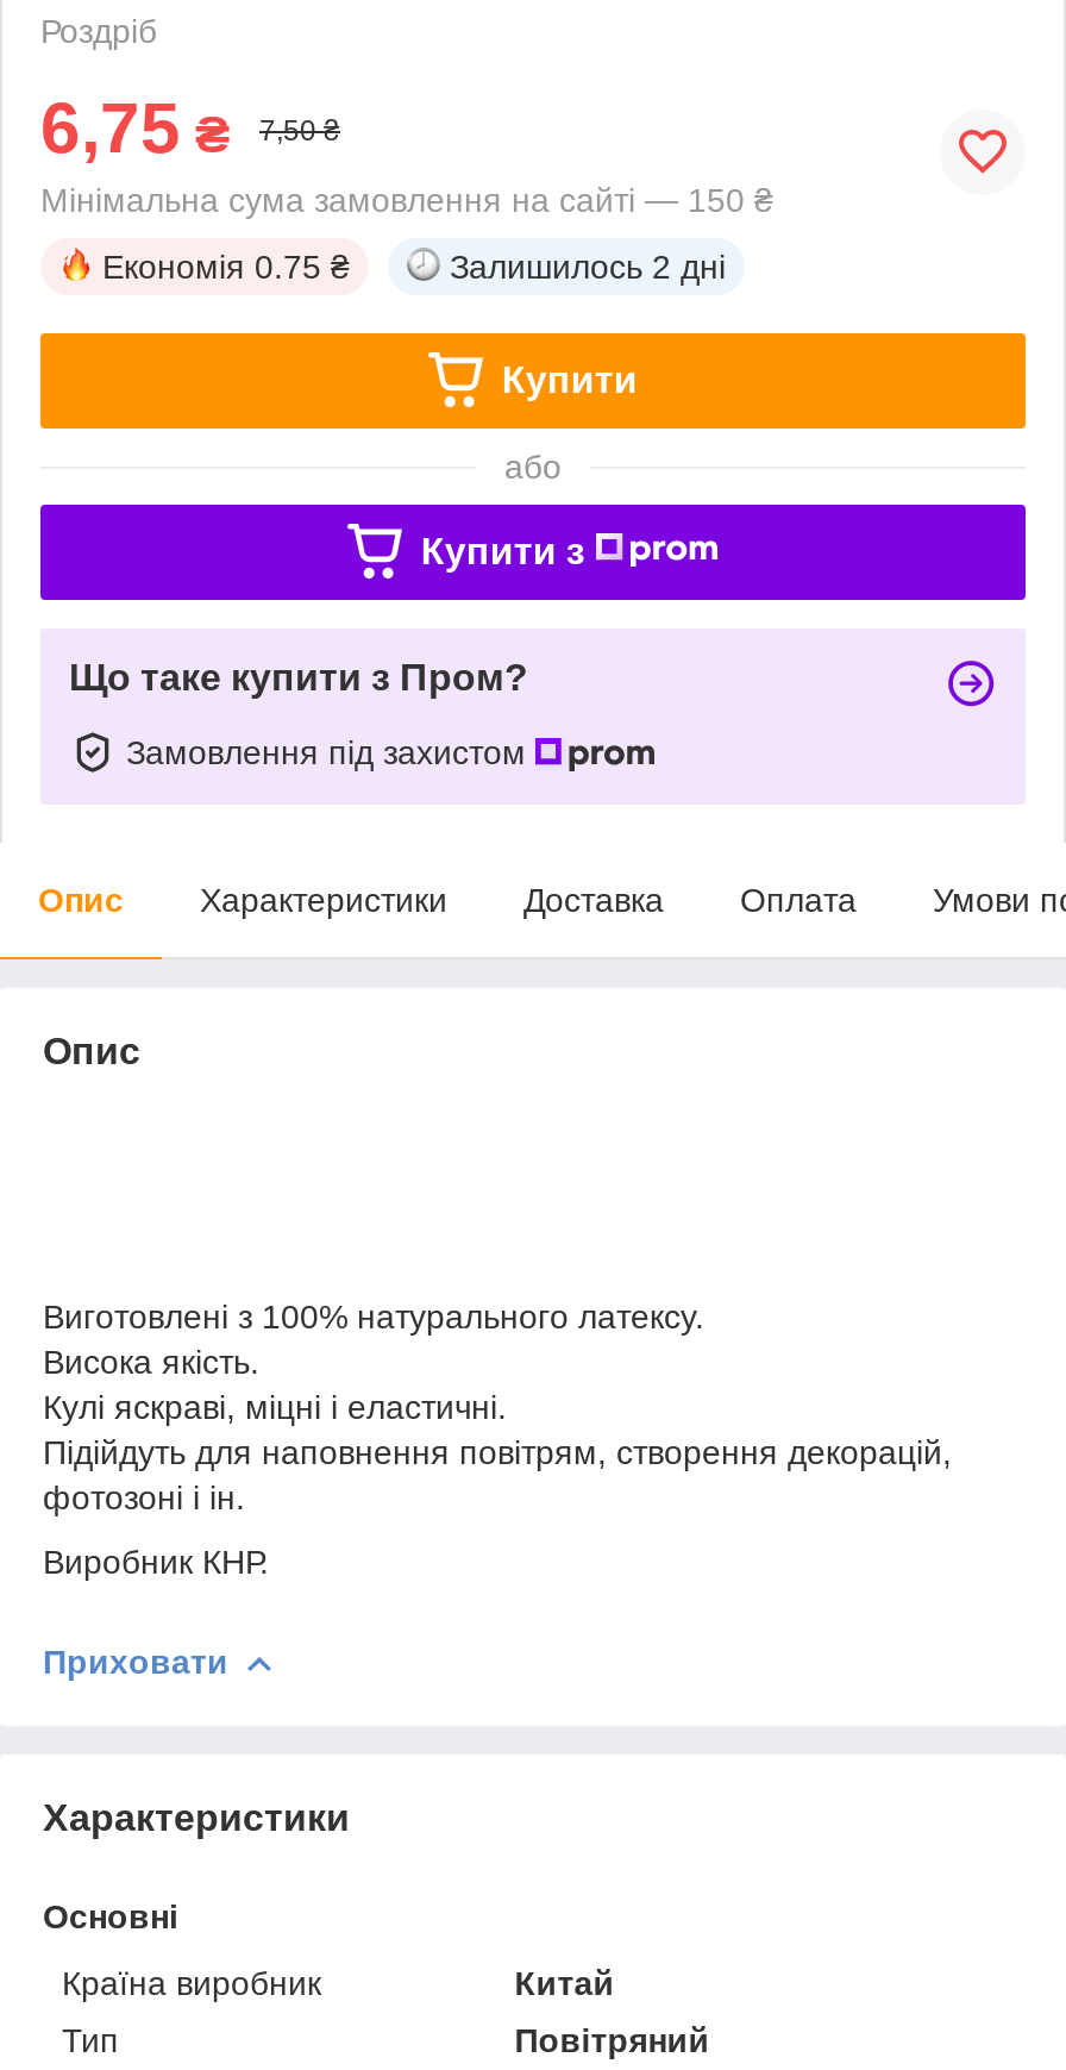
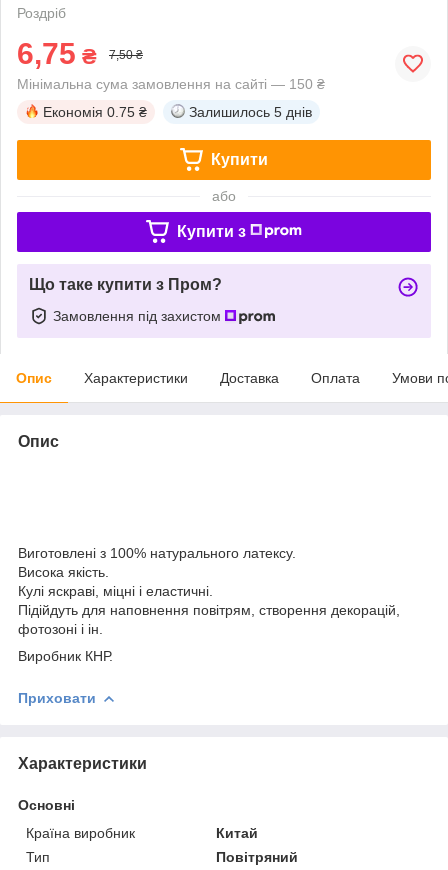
[450,247,726,285] Залишилось 2 дні -> [189,104,312,120] Залишилось 5 днів

